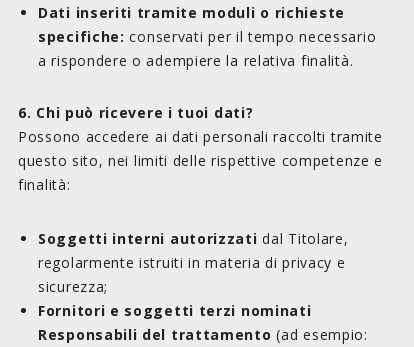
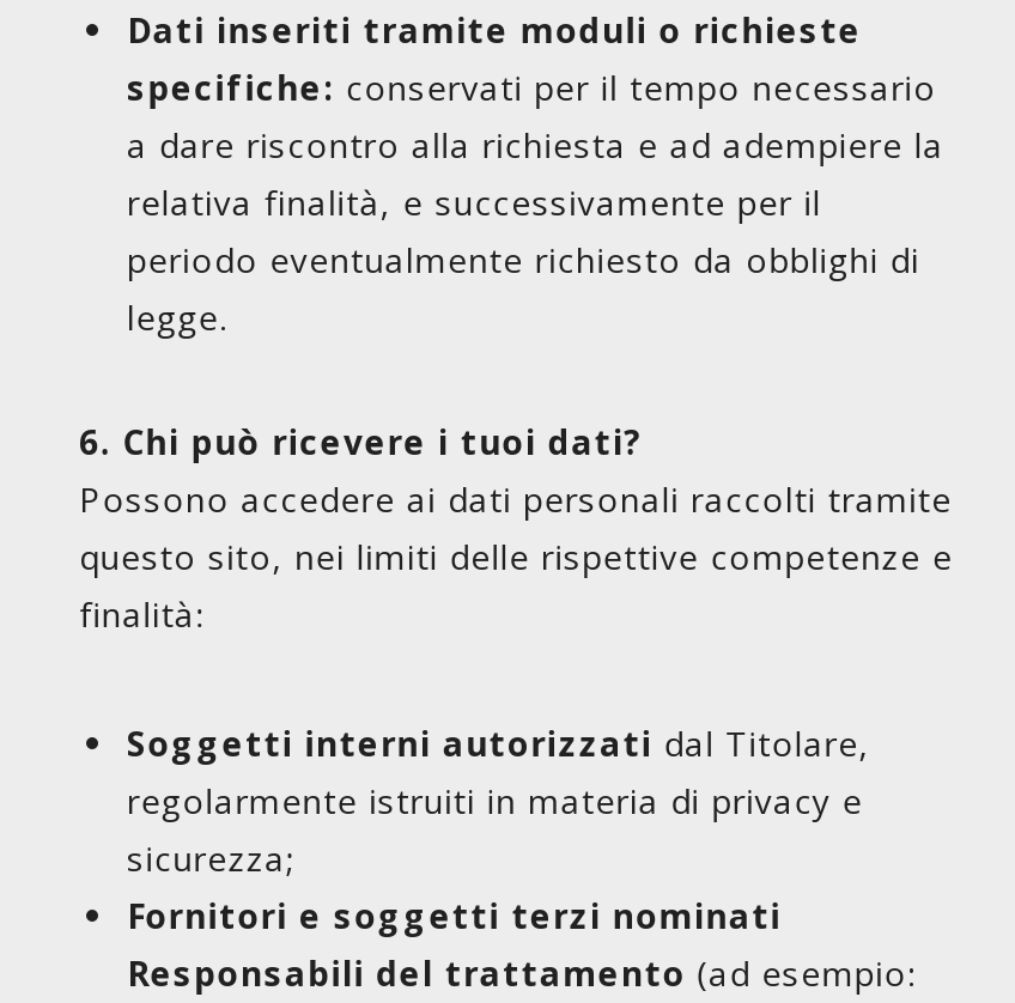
[38,51,353,70] a rispondere o adempiere la relativa finalità. -> [127,122,944,340] a dare riscontro alla richiesta e ad adempiere la | relativa finalità, e successivamente per il | periodo eventualmente richiesto da obblighi di | legge.

